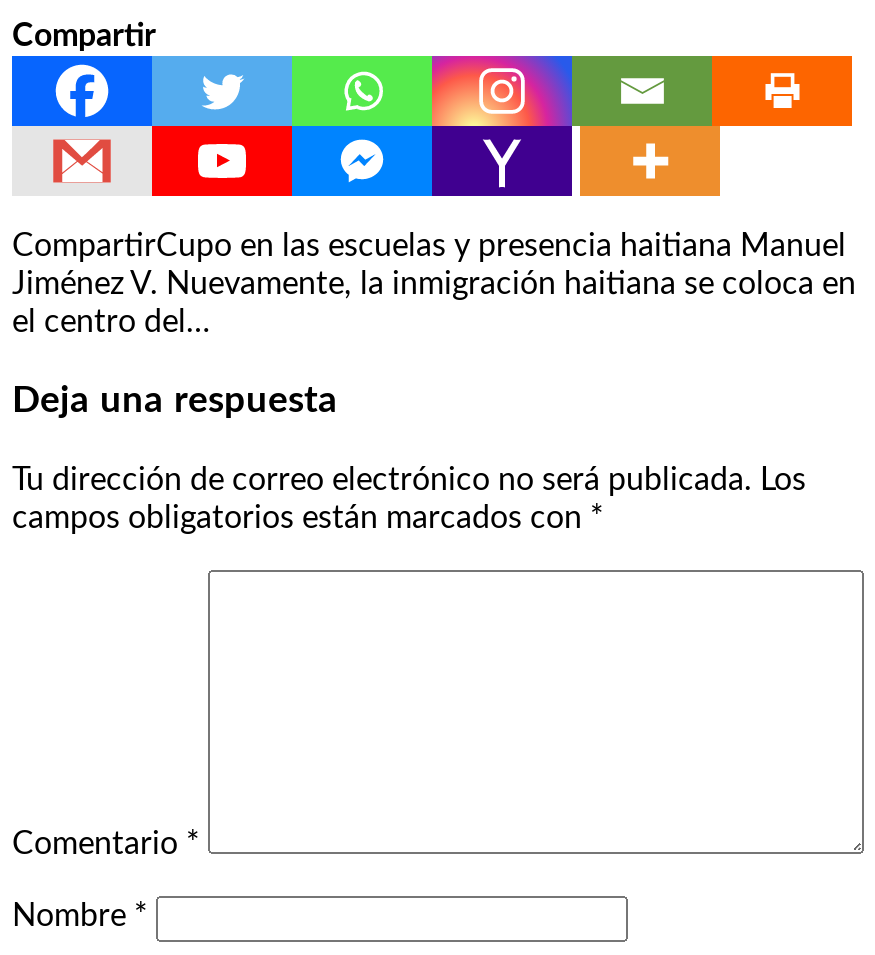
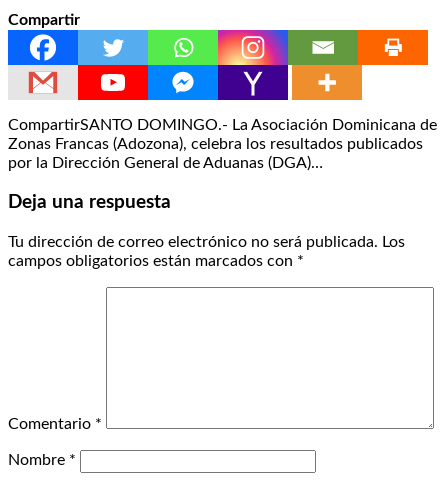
[12,229,856,337] CompartirCupo en las escuelas y presencia haitiana Manuel | Jiménez V. Nuevamente, la inmigración haitiana se coloca en | el centro del… -> [8,117,437,171] CompartirSANTO DOMINGO.- La Asociación Dominicana de | Zonas Francas (Adozona), celebra los resultados publicados | por la Dirección General de Aduanas (DGA)…

